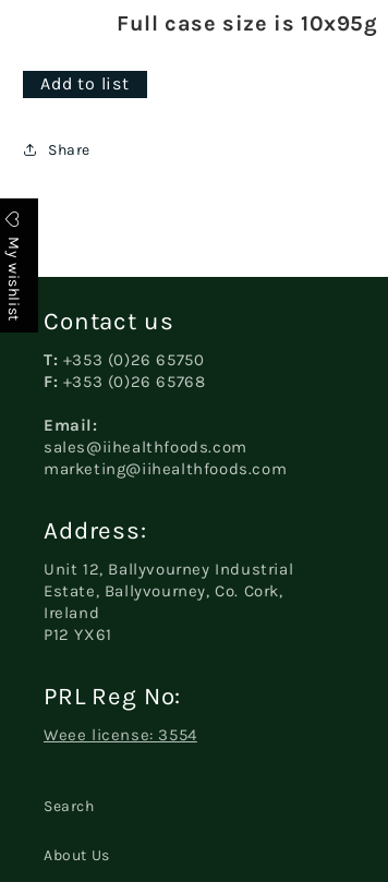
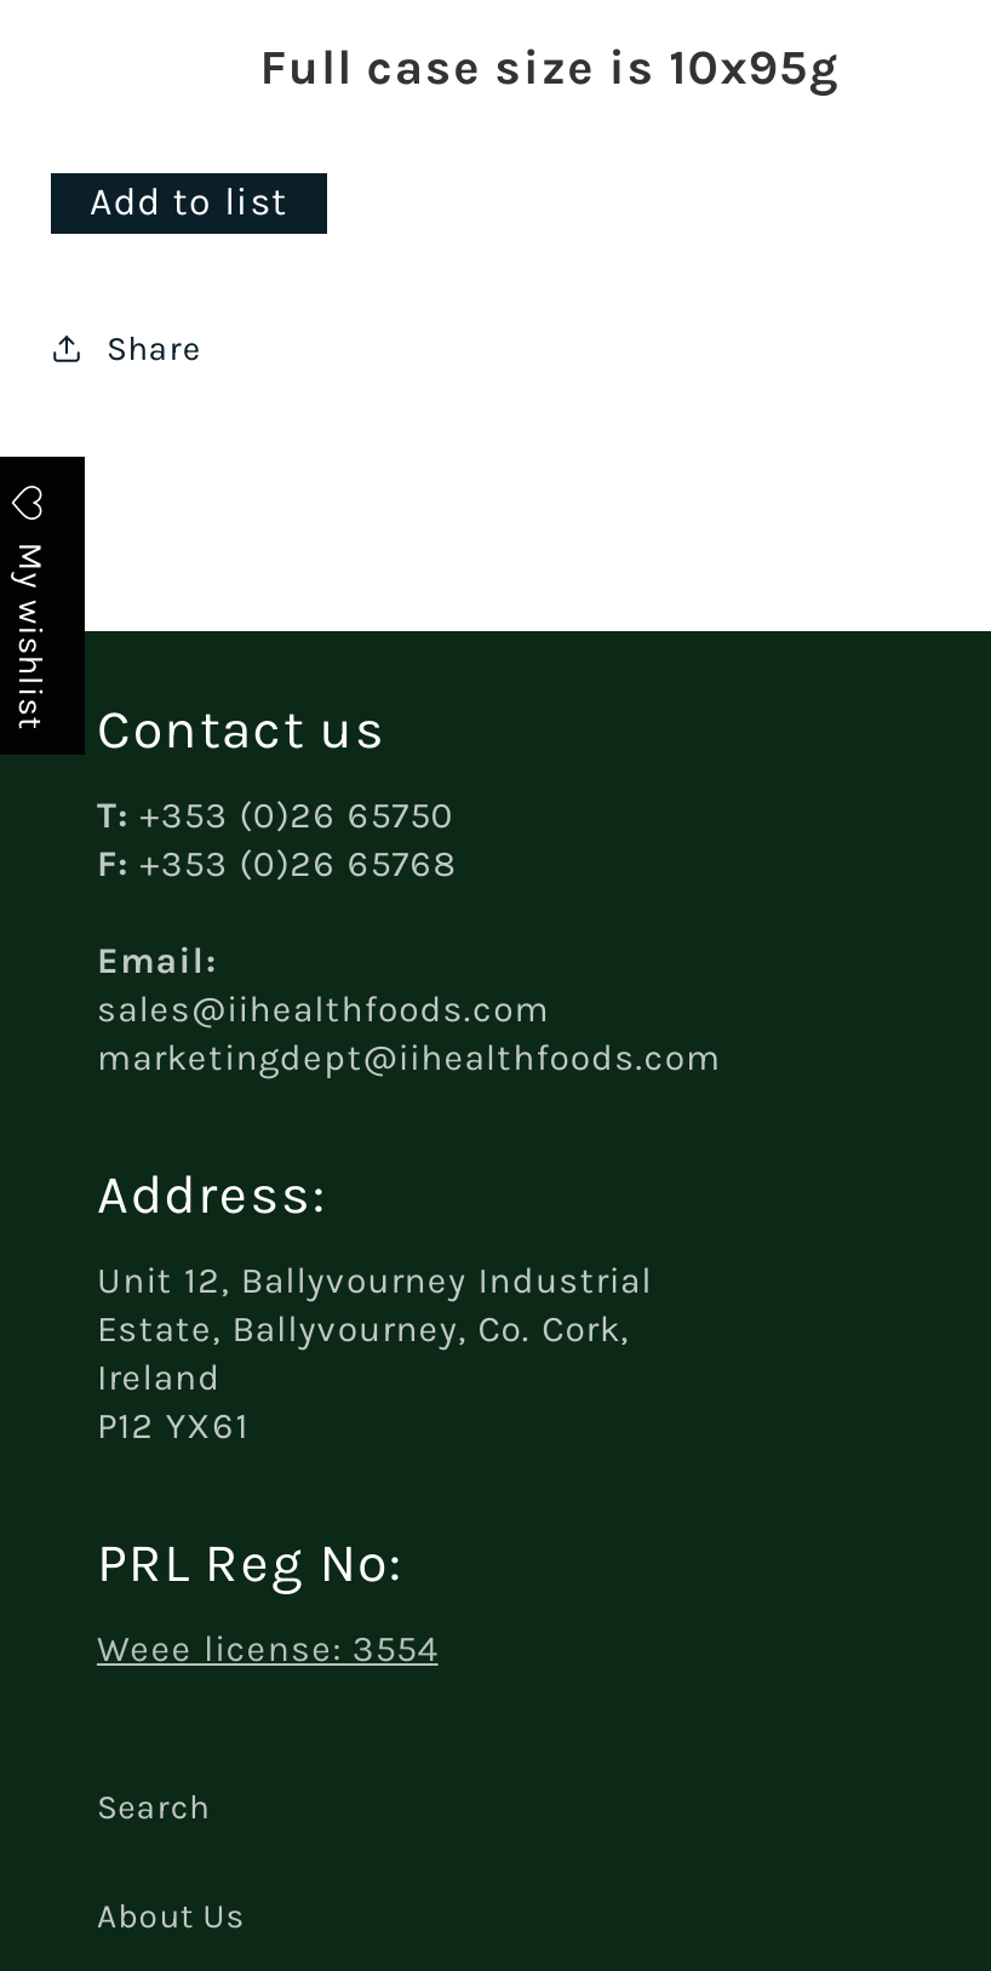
[44,459,287,479] marketing@iihealthfoods.com -> [97,1036,721,1079] marketingdept@iihealthfoods.com

